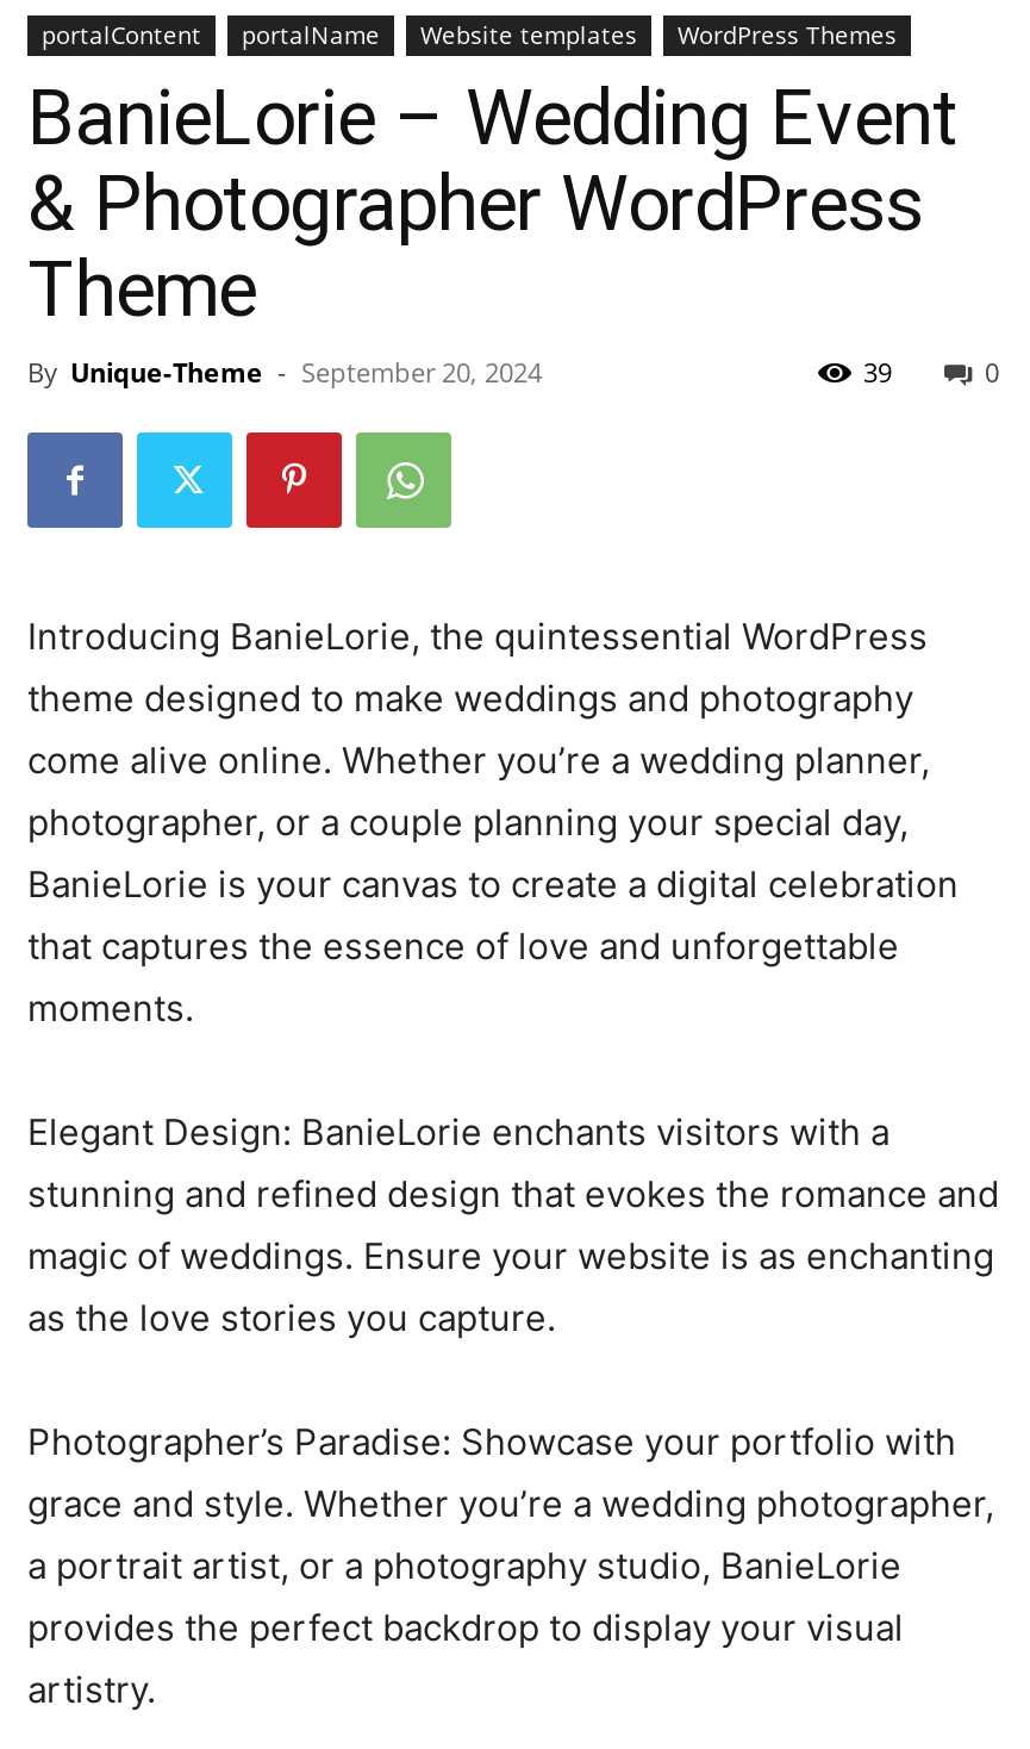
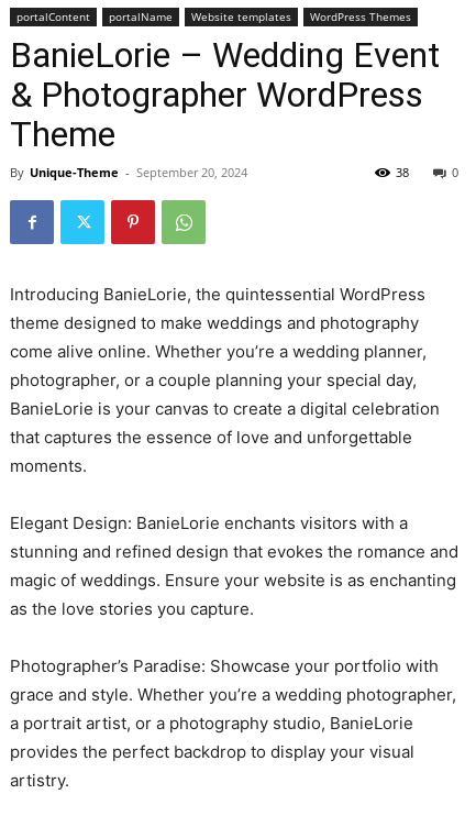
[863,354,892,390] 39 -> [396,164,409,180] 38

